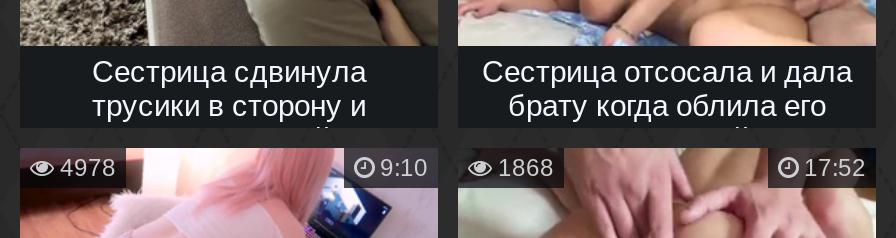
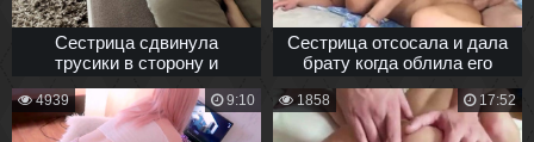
[54,153,116,181] 4978 -> [32,91,69,108] 4939
[492,153,554,181] 1868 -> [293,91,330,108] 1858

